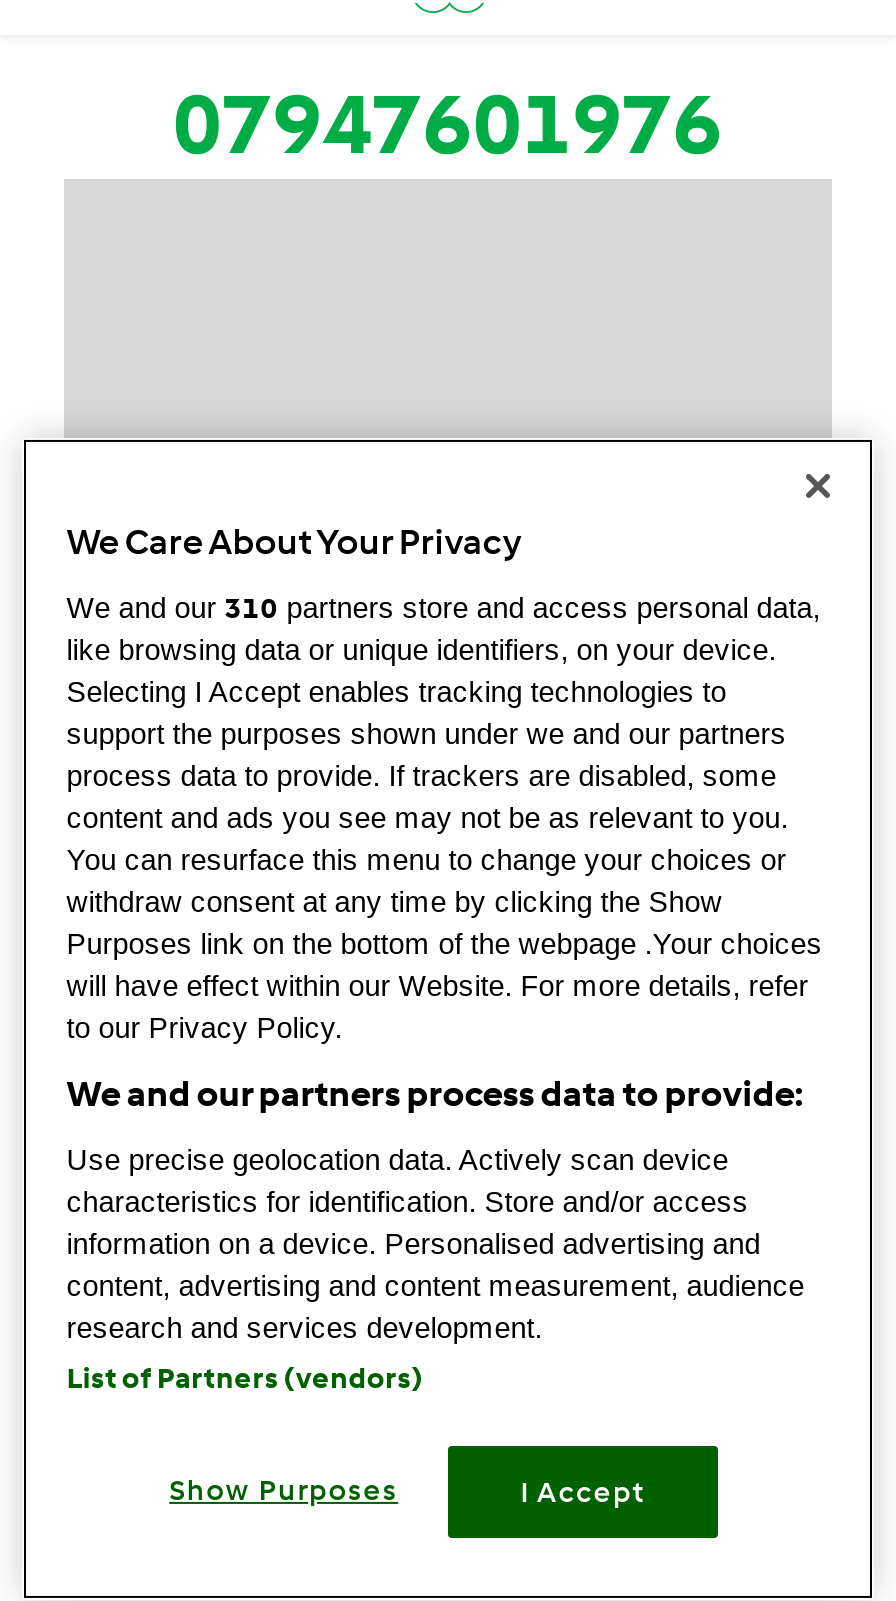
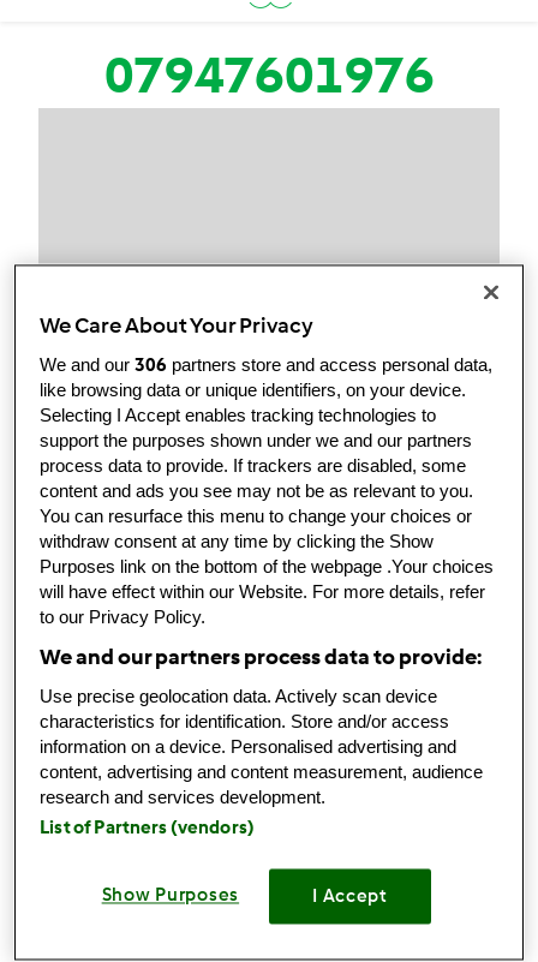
[66,591,820,627] We and our 310 partners store and access personal data, -> [40,355,493,377] We and our 306 partners store and access personal data,

